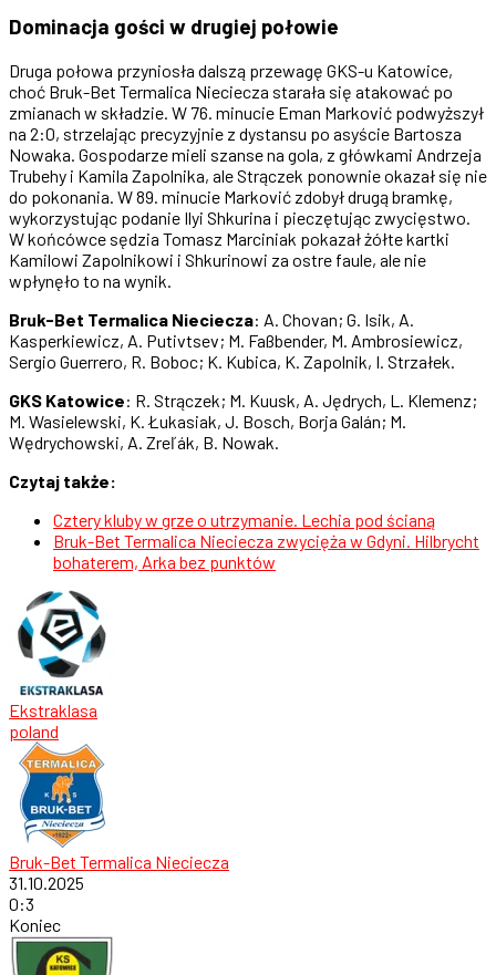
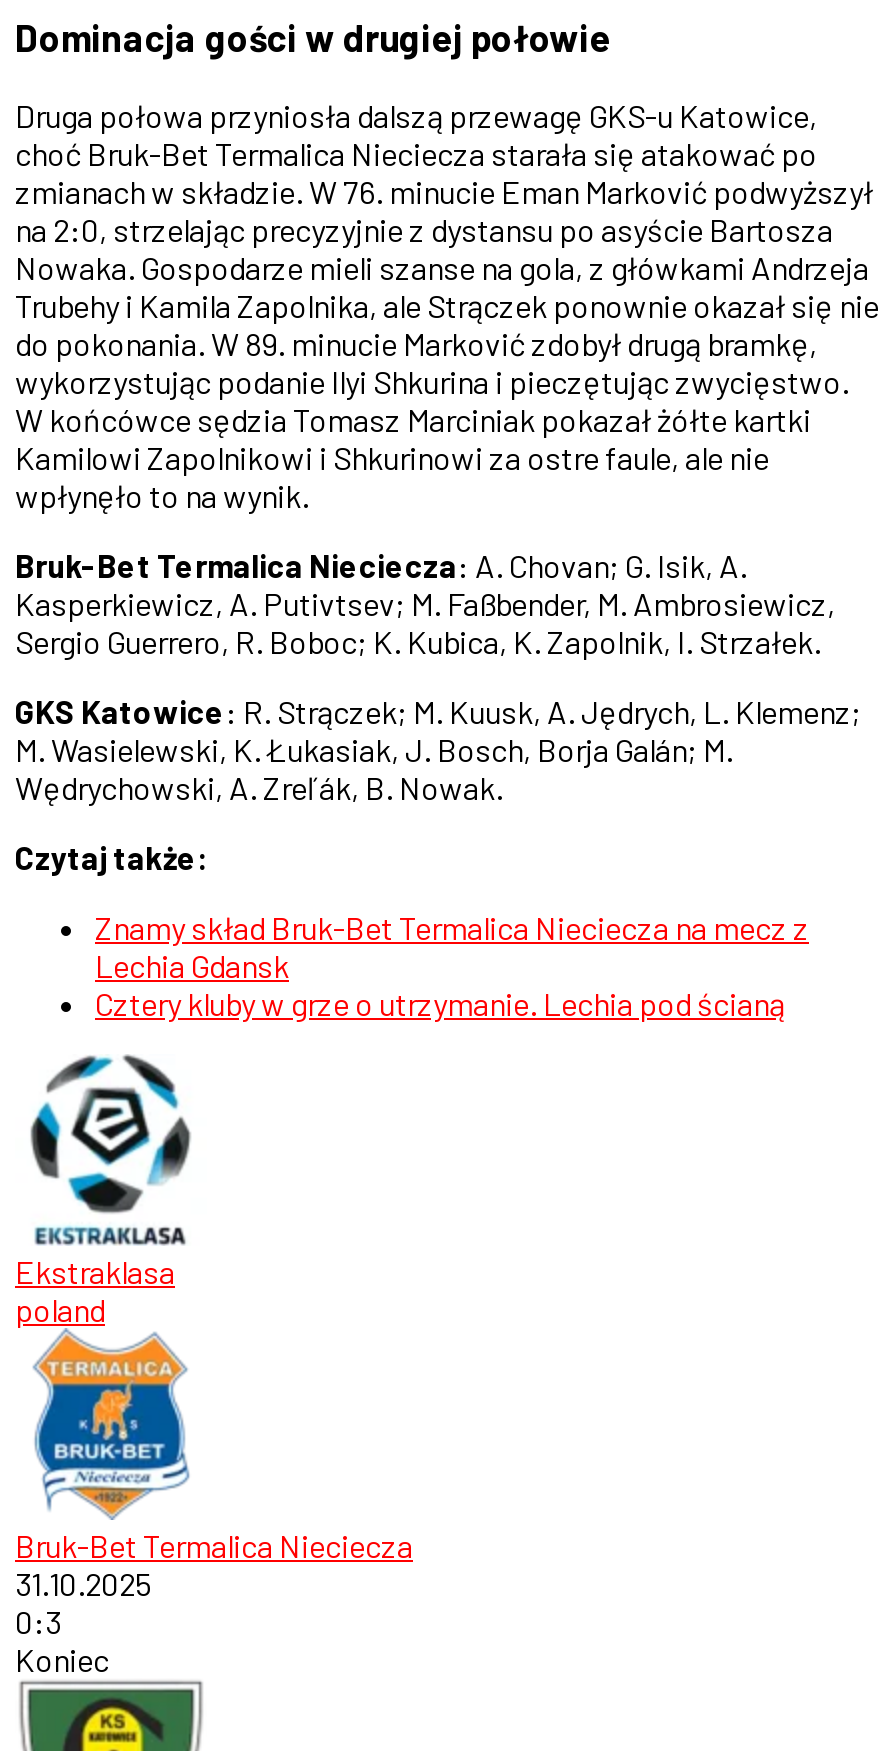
none -> [95,909,809,985] Znamy skład Bruk-Bet Termalica Nieciecza na mecz z | Lechia Gdansk
moved [53,509,435,530] -> [95,985,785,1023]: Cztery kluby w grze o utrzymanie. Lechia pod ścianą
[53,530,479,572] Bruk-Bet Termalica Nieciecza zwycięża w Gdyni. Hilbrycht | bohaterem, Arka bez punktów -> none

